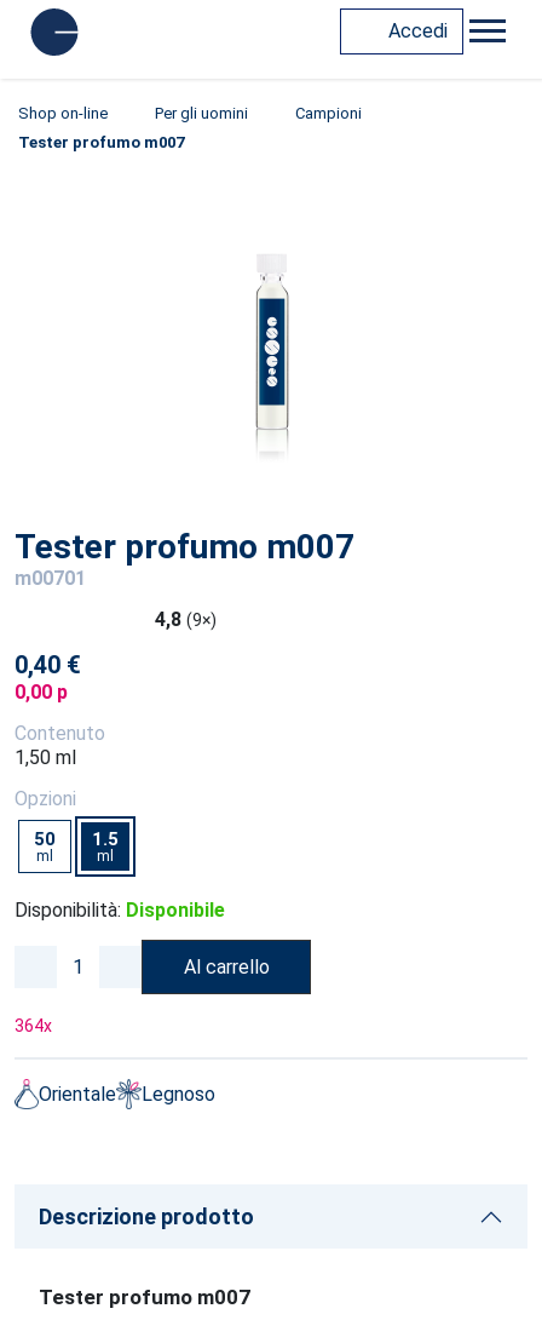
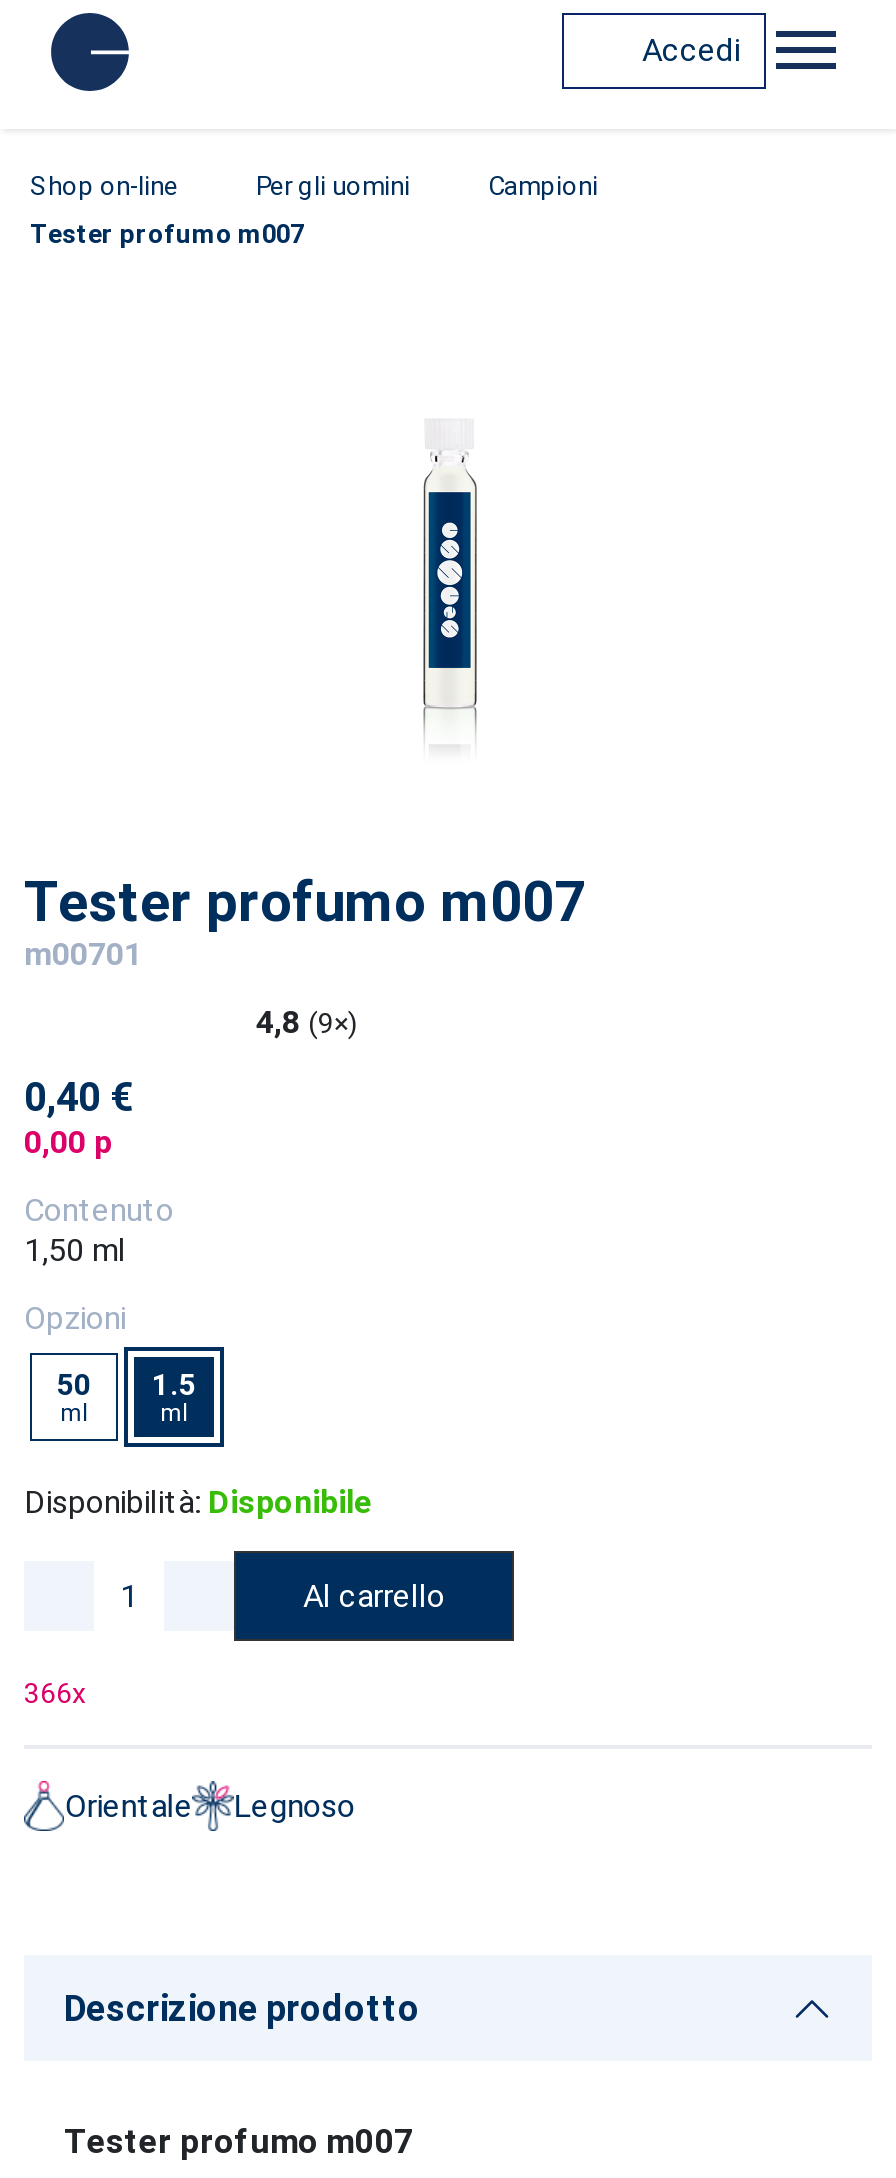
[15,1016,52,1035] 364x -> [24,1677,86,1709] 366x

